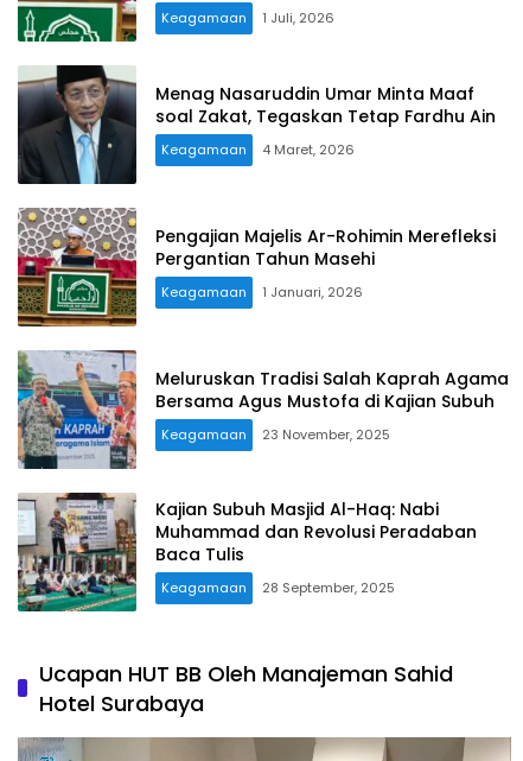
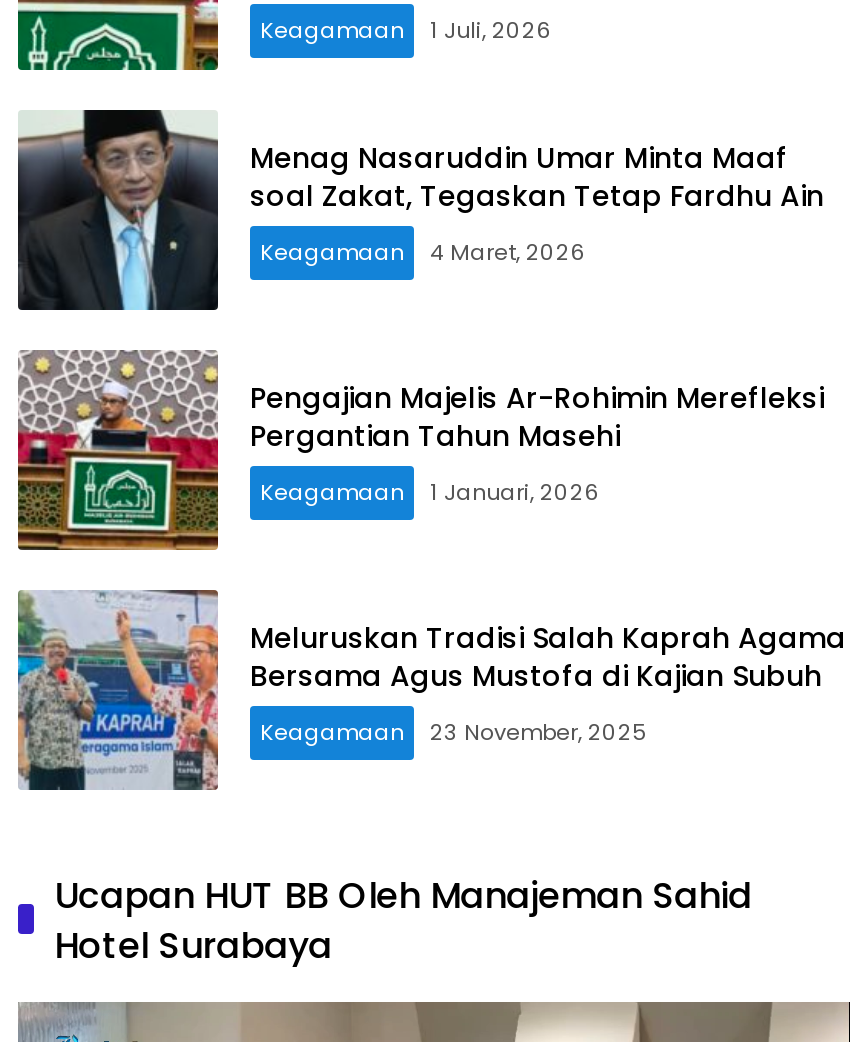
[17,492,477,613] [image] | Kajian Subuh Masjid Al-Haq: Nabi | Muhammad dan Revolusi Peradaban | Baca Tulis | Keagamaan | 28 September, 2025 -> none

